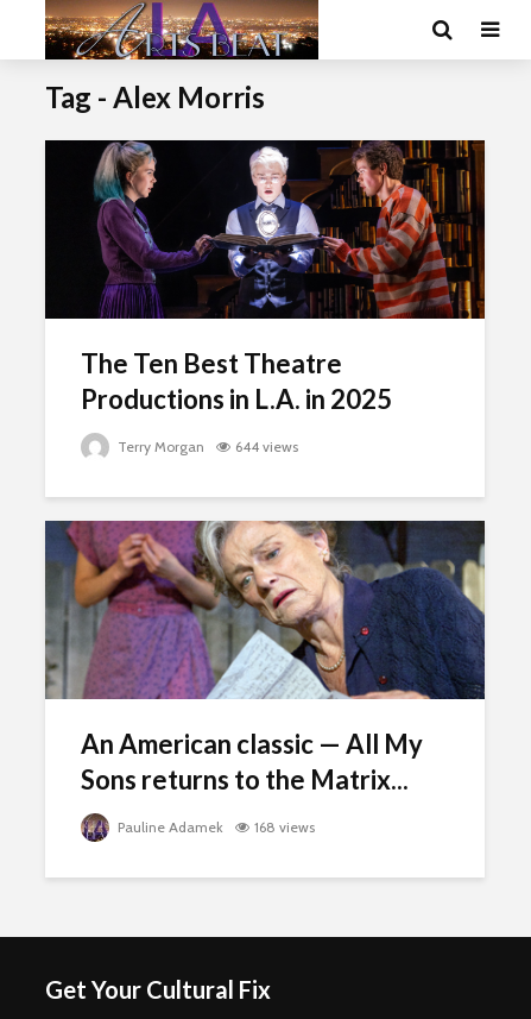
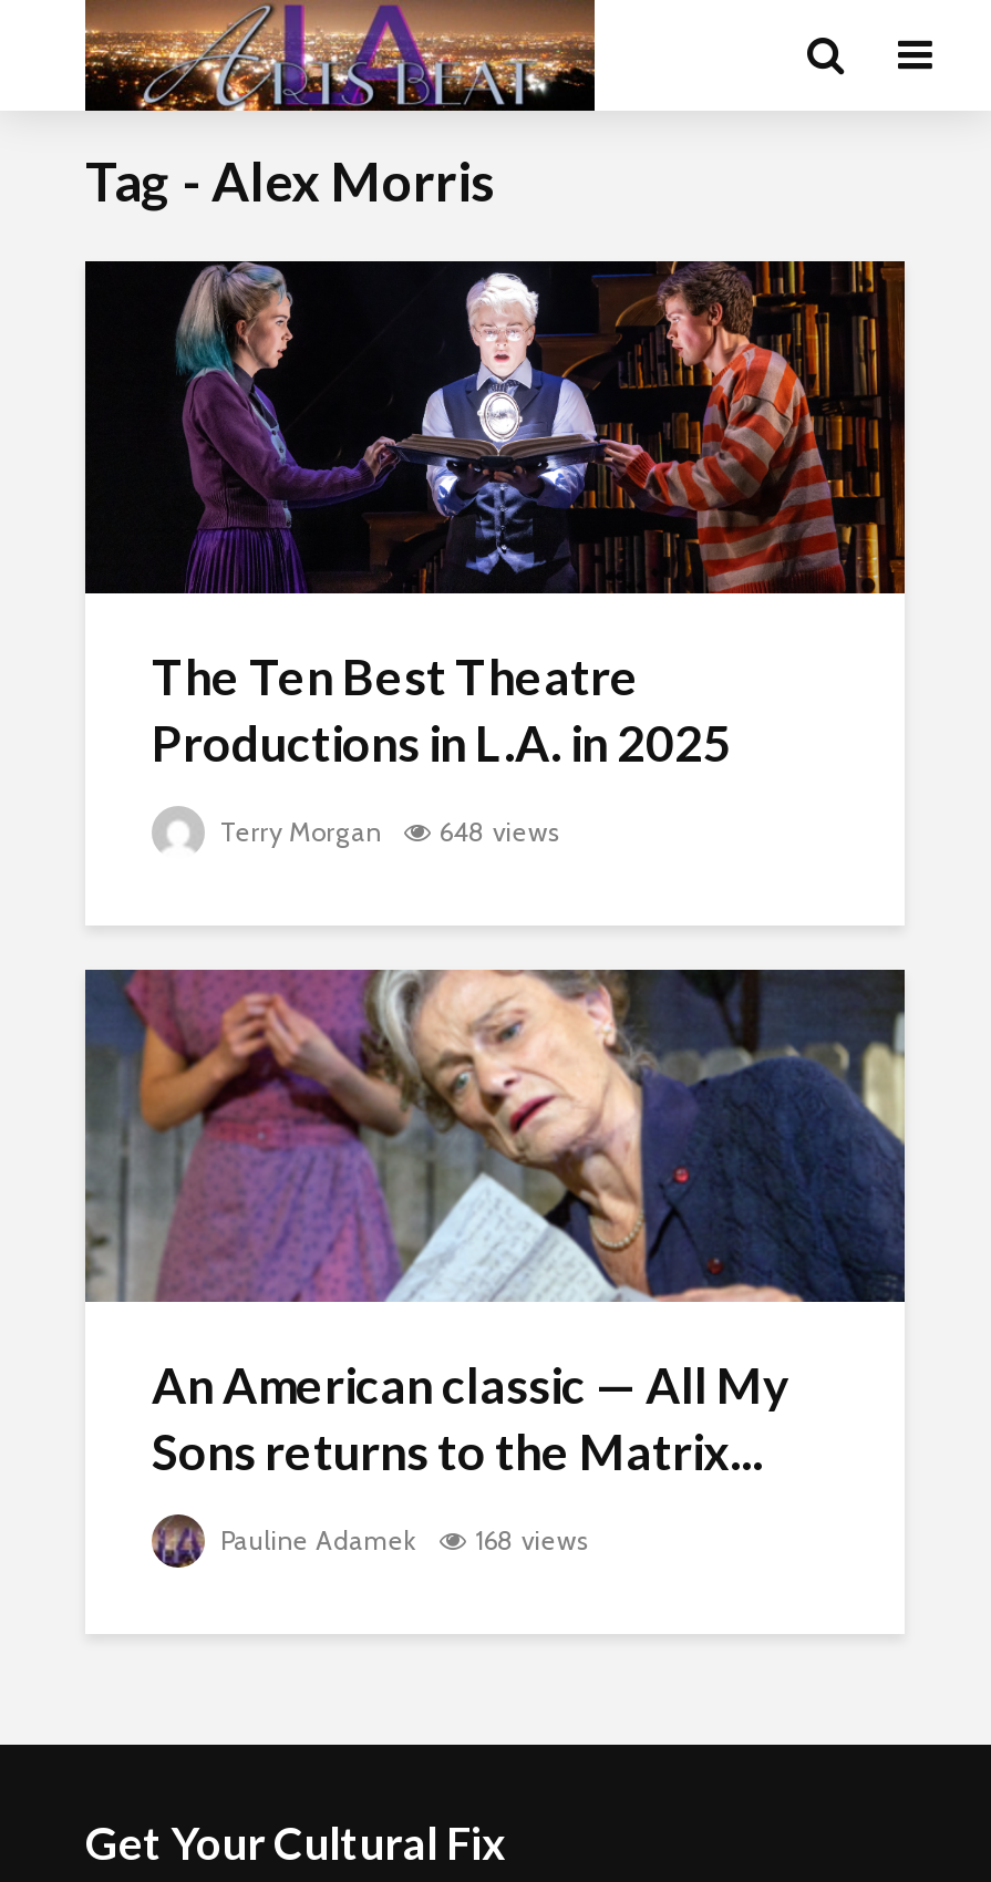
[114,438,298,455] Terry Morgan 644 views -> [214,815,559,848] Terry Morgan 648 views

